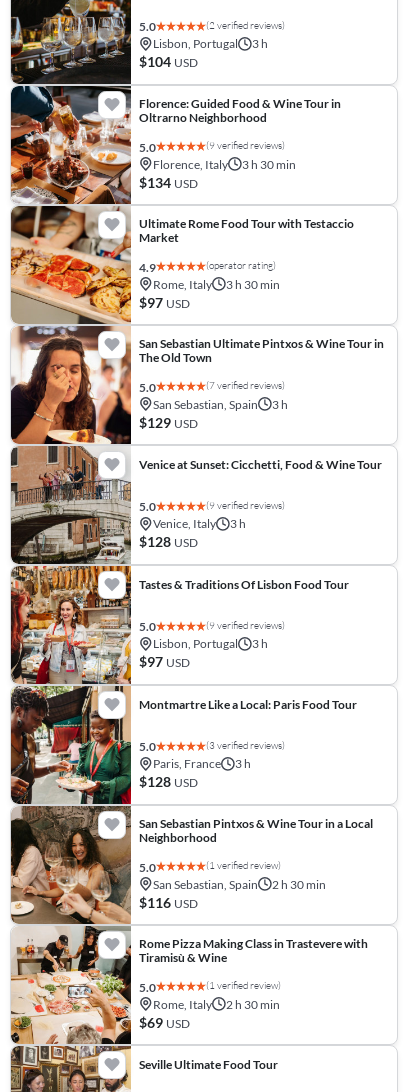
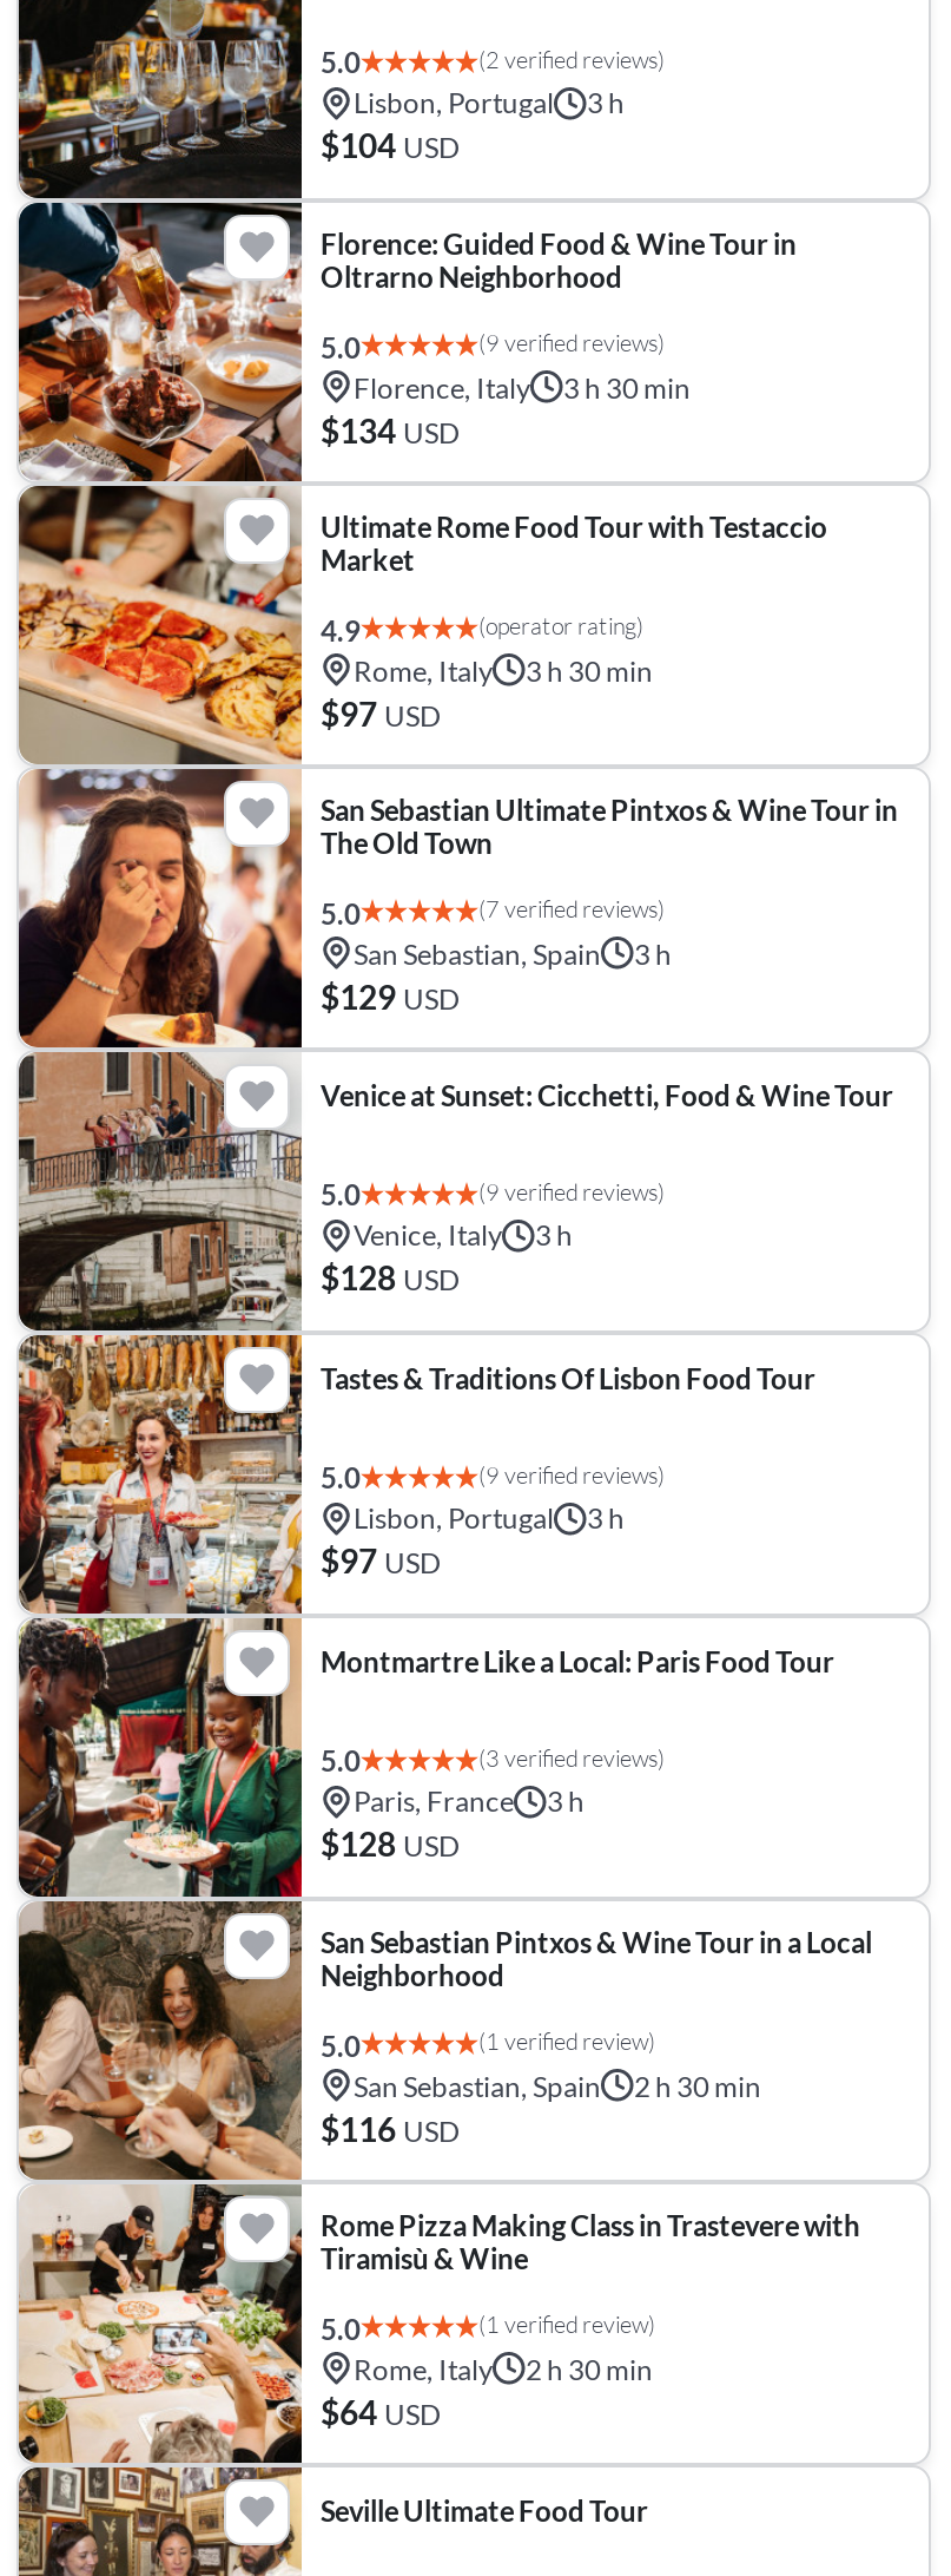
[139,1014,190,1031] $69 USD -> [321,2392,441,2432] $64 USD

